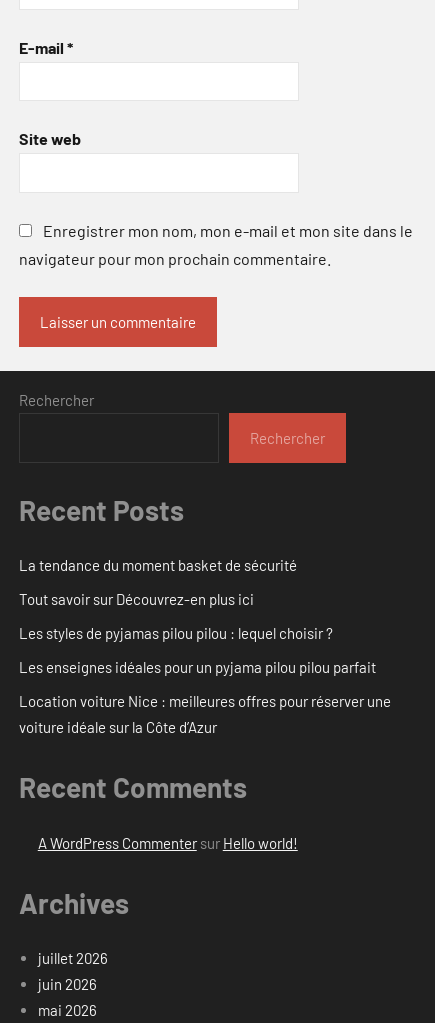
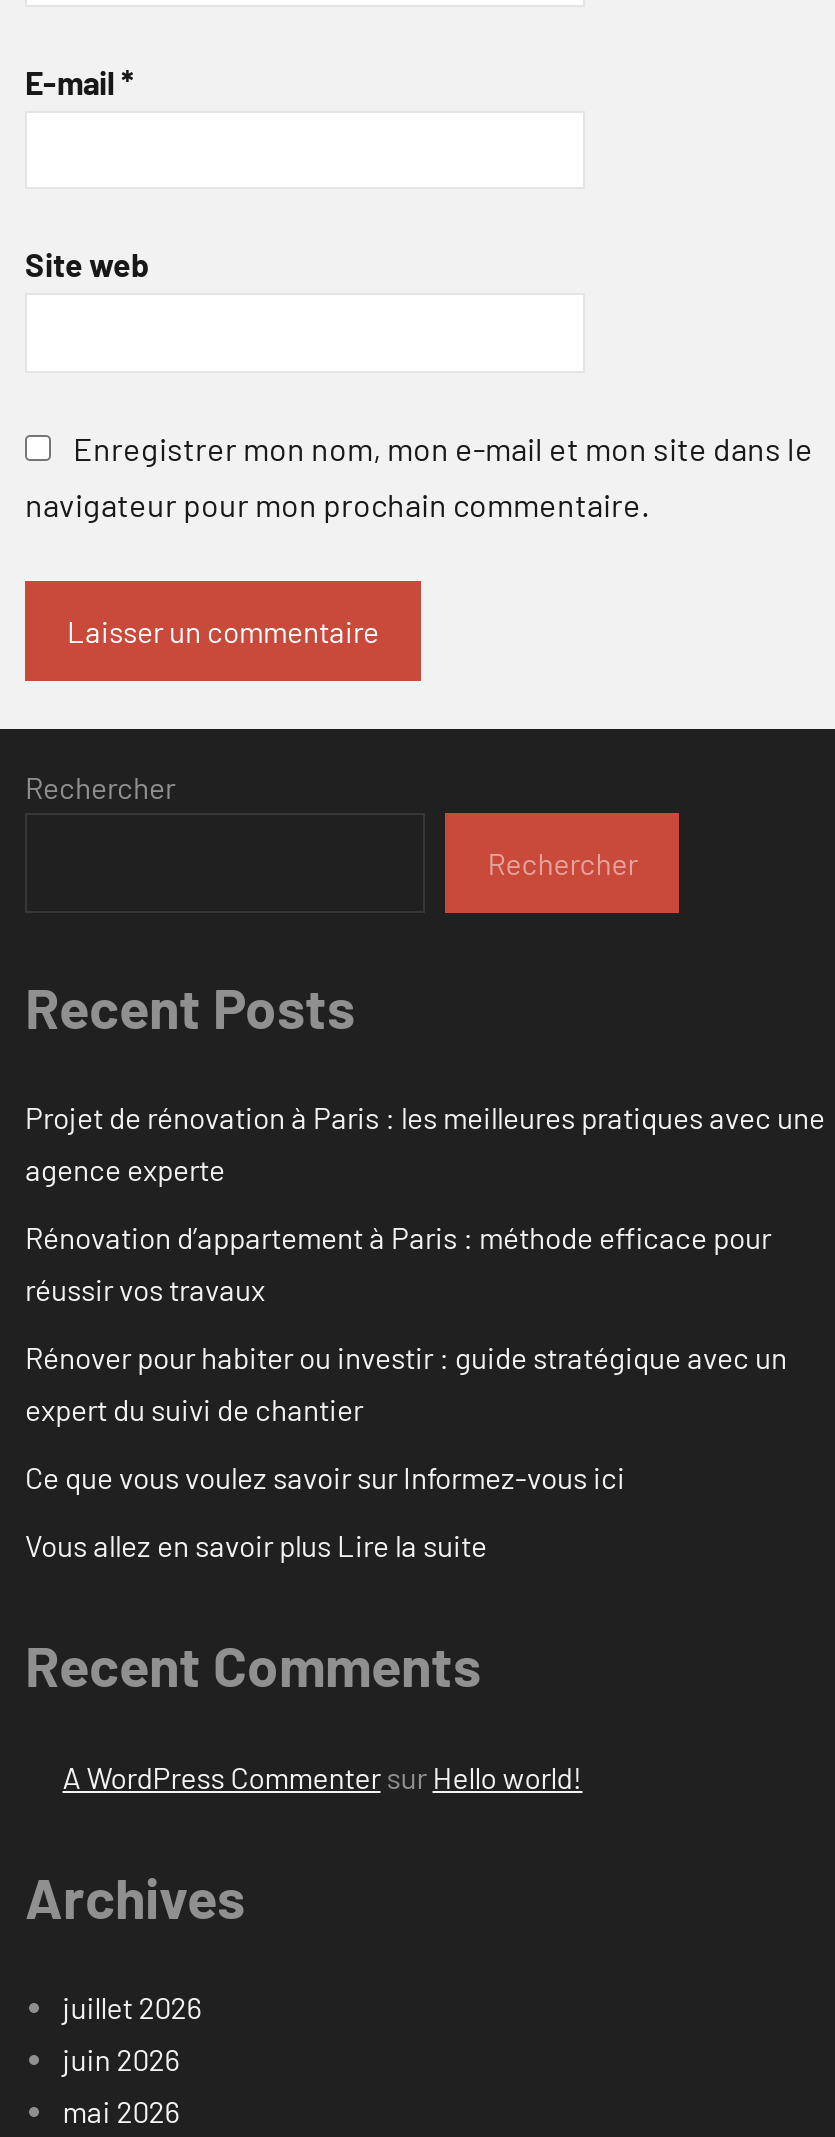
[19,556,297,574] La tendance du moment basket de sécurité -> [25,1100,825,1188] Projet de rénovation à Paris : les meilleures pratiques avec une | agence experte
[19,590,254,608] Tout savoir sur Découvrez-en plus ici -> [25,1220,771,1308] Rénovation d’appartement à Paris : méthode efficace pour | réussir vos travaux
[19,624,333,642] Les styles de pyjamas pilou pilou : lequel choisir ? -> [25,1340,787,1428] Rénover pour habiter ou investir : guide stratégique avec un | expert du suivi de chantier
[19,658,376,676] Les enseignes idéales pour un pyjama pilou pilou parfait -> [25,1460,625,1496] Ce que vous voulez savoir sur Informez-vous ici
[19,692,391,736] Location voiture Nice : meilleures offres pour réserver une | voiture idéale sur la Côte d’Azur -> [25,1528,487,1564] Vous allez en savoir plus Lire la suite

